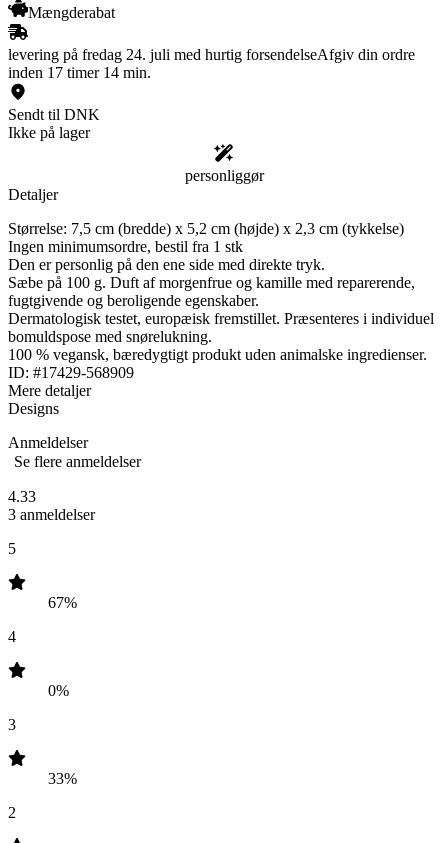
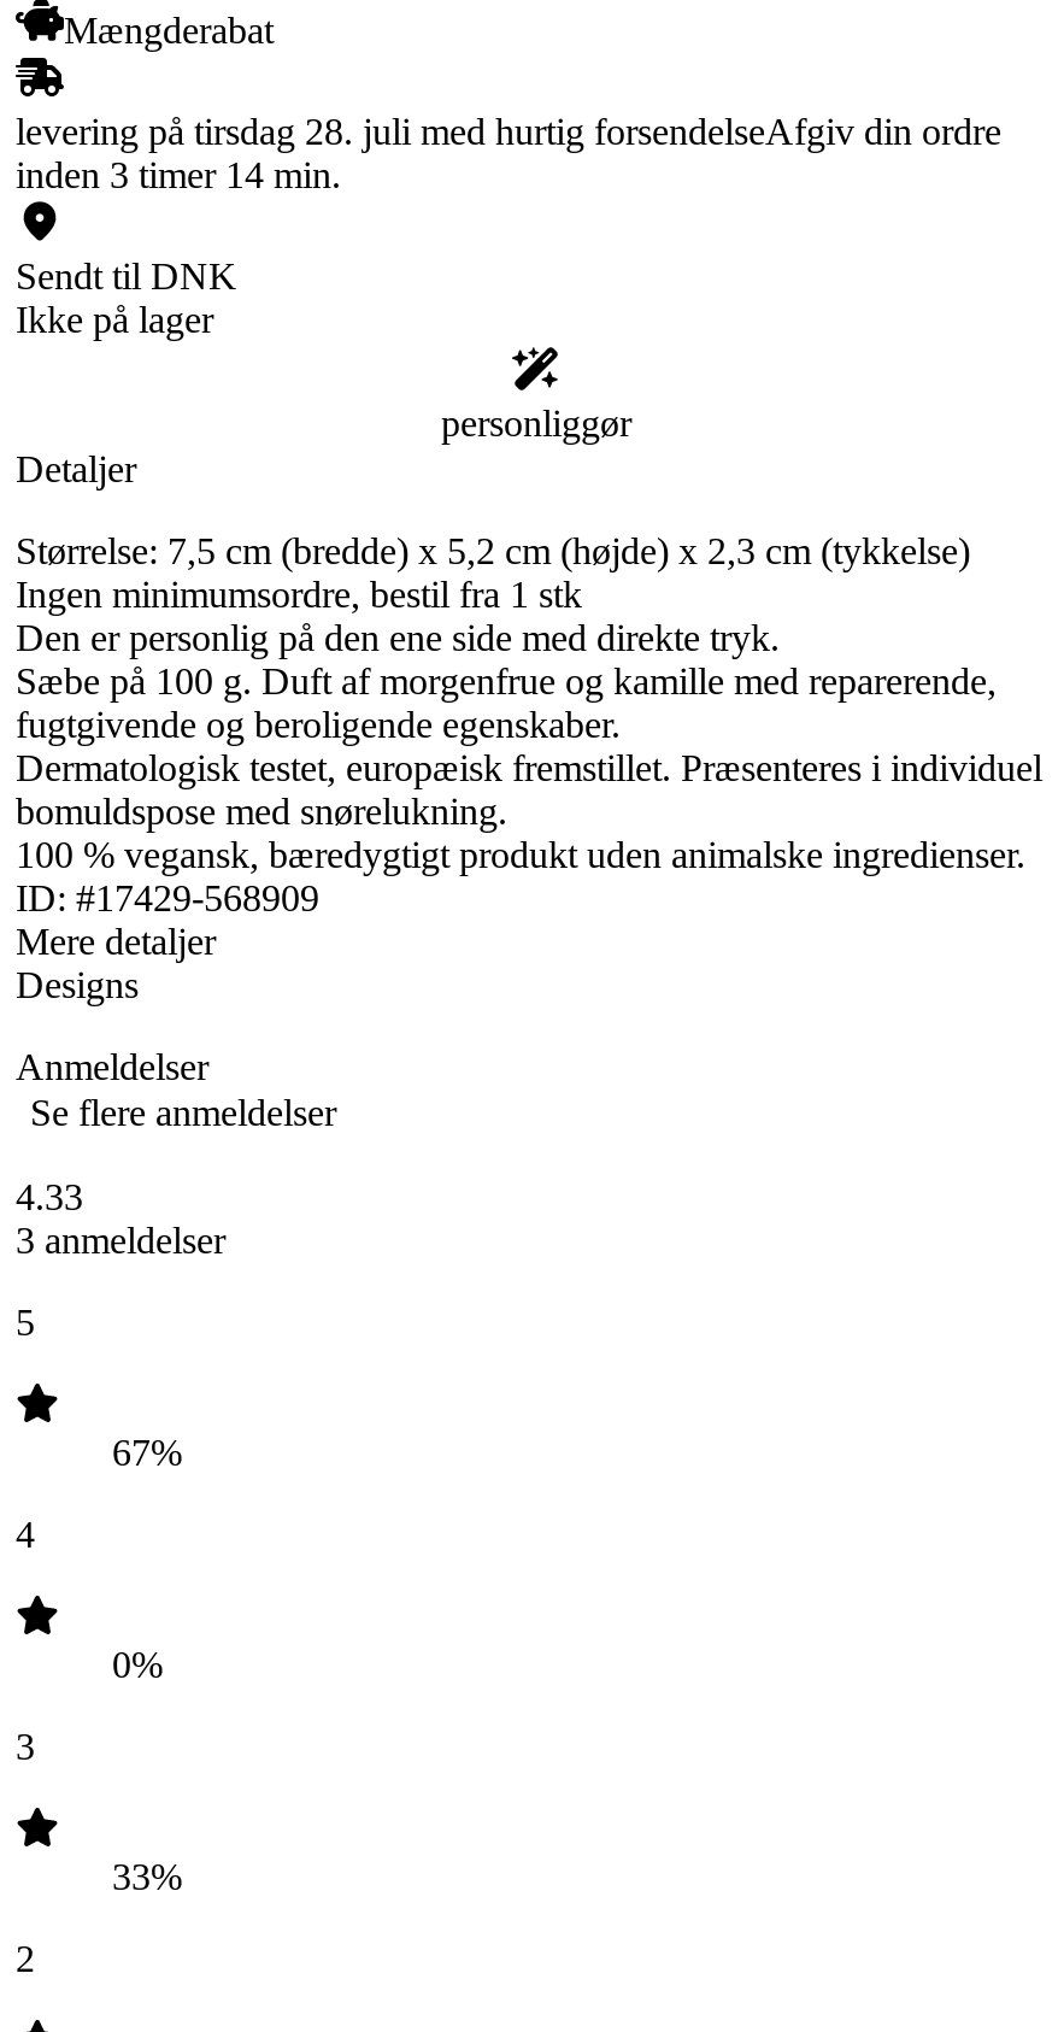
[8,46,415,63] levering på fredag 24. juli med hurtig forsendelseAfgiv din ordre -> [16,111,1001,152] levering på tirsdag 28. juli med hurtig forsendelseAfgiv din ordre
[8,64,151,81] inden 17 timer 14 min. -> [16,155,341,196] inden 3 timer 14 min.

